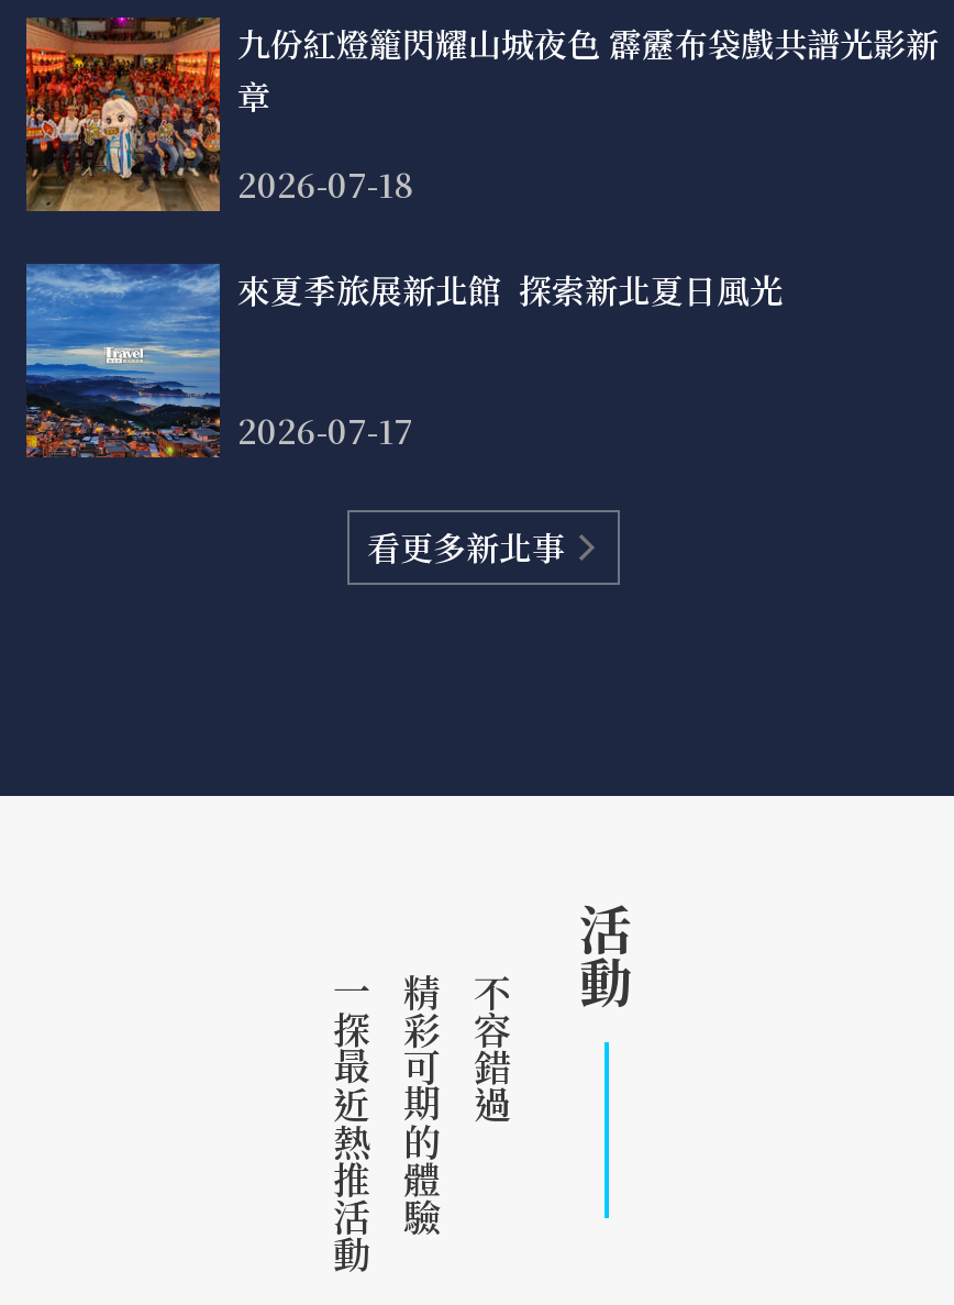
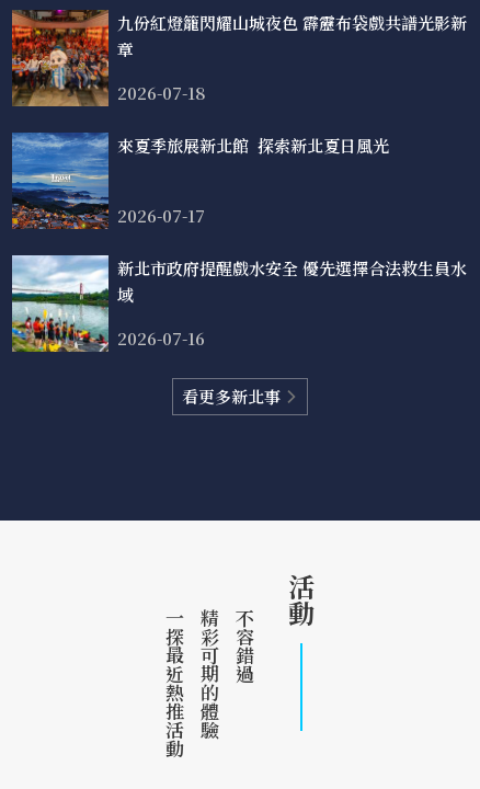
none -> [11,254,467,353] [image] | 新北市政府提醒戲水安全 優先選擇合法救生員水 | 域 | 2026-07-16

